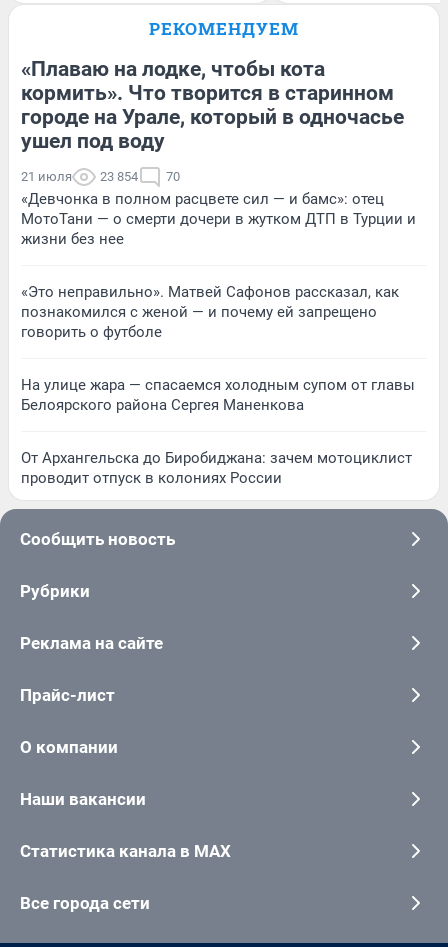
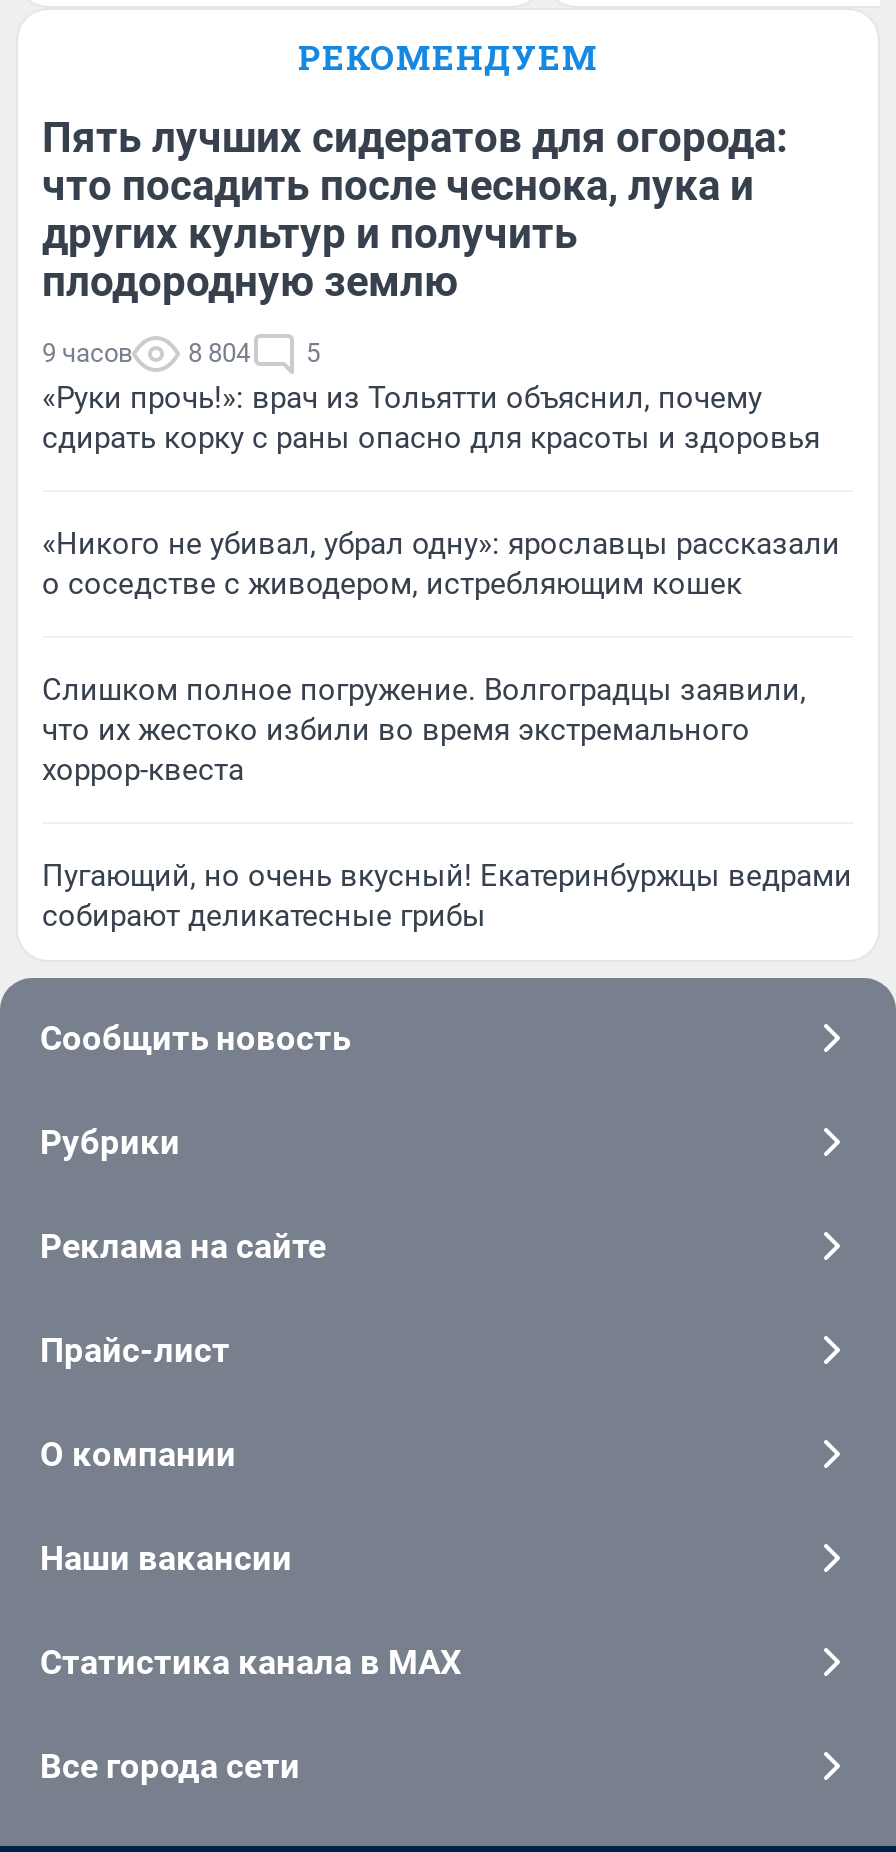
[21,57,404,153] «Плаваю на лодке, чтобы кота | кормить». Что творится в старинном | городе на Урале, который в одночасье | ушел под воду -> [42,113,788,305] Пять лучших сидератов для огорода: | что посадить после чеснока, лука и | других культур и получить | плодородную землю
[21,169,416,248] 21 июля | 23 854 | 70 | «Девчонка в полном расцвете сил — и бамс»: отец | МотоТани — о смерти дочери в жутком ДТП в Турции и | жизни без нее -> [42,337,820,455] 9 часов | 8 804 | 5 | «Руки прочь!»: врач из Тольятти объяснил, почему | сдирать корку с раны опасно для красоты и здоровья
[21,283,399,341] «Это неправильно». Матвей Сафонов рассказал, как | познакомился с женой — и почему ей запрещено | говорить о футболе -> [42,525,840,601] «Никого не убивал, убрал одну»: ярославцы рассказали | о соседстве с живодером, истребляющим кошек
[21,376,415,414] На улице жара — спасаемся холодным супом от главы | Белоярского района Сергея Маненкова -> [42,671,806,787] Слишком полное погружение. Волгоградцы заявили, | что их жестоко избили во время экстремального | хоррор-квеста
[21,449,412,487] От Архангельска до Биробиджана: зачем мотоциклист | проводит отпуск в колониях России -> [42,857,852,933] Пугающий, но очень вкусный! Екатеринбуржцы ведрами | собирают деликатесные грибы

